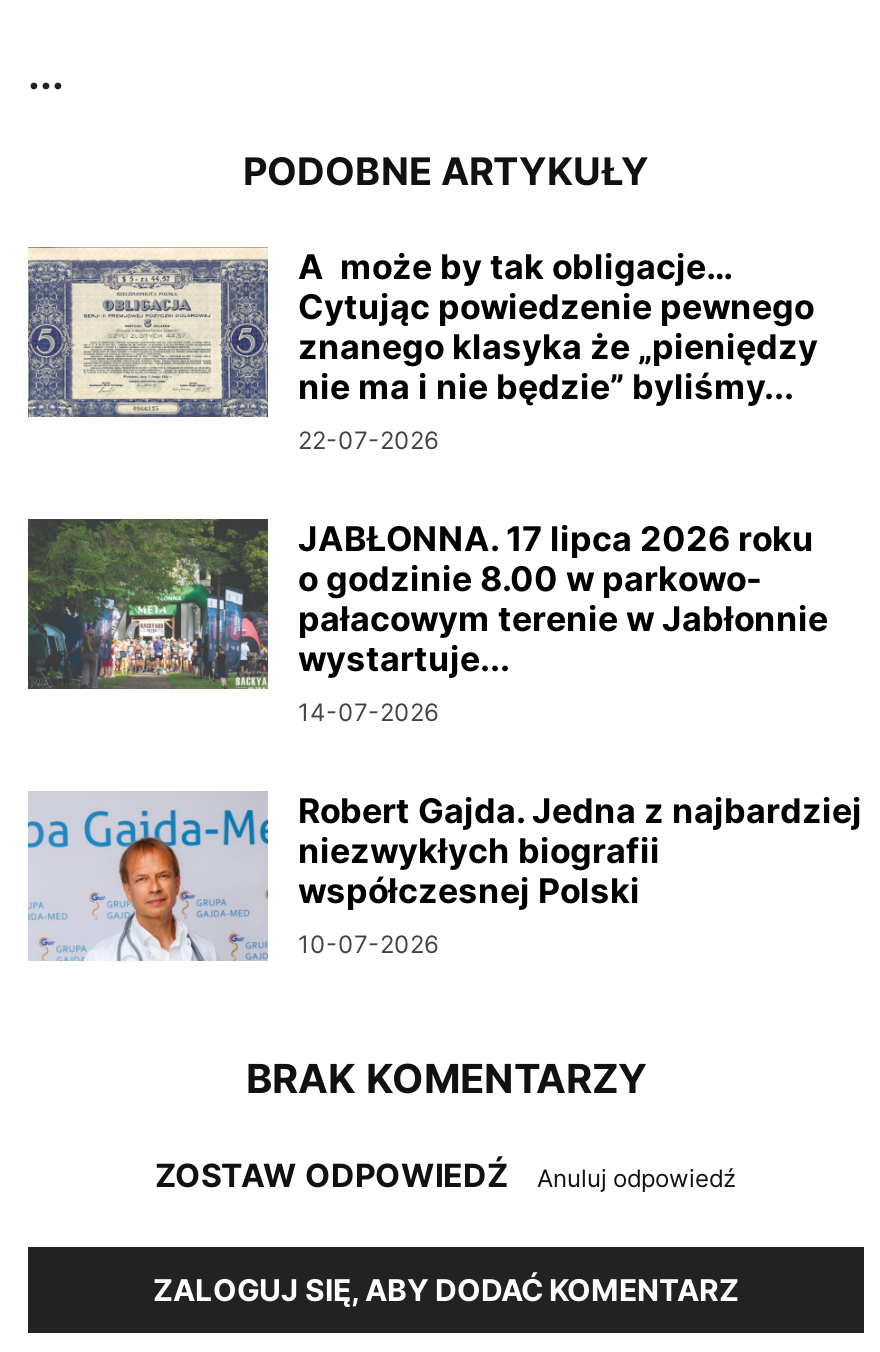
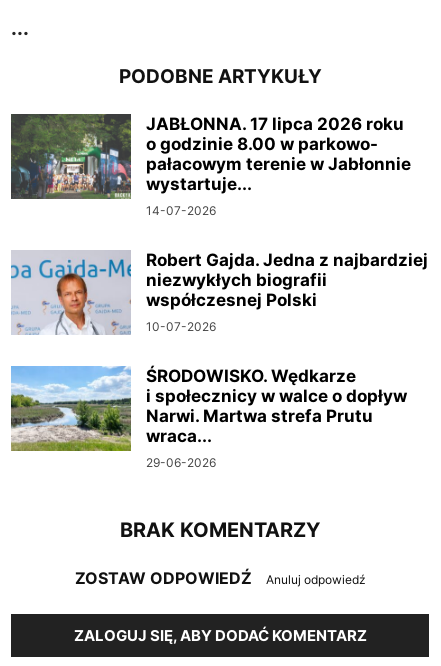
[28,247,818,455] [image] | A może by tak obligacje… | Cytując powiedzenie pewnego | znanego klasyka że „pieniędzy | nie ma i nie będzie” byliśmy... | 22-07-2026 -> none
moved [26,517,862,959] -> [10,113,428,334]: [image] | JABŁONNA. 17 lipca 2026 roku | o godzinie 8.00 w parkowo- | ... | współczesnej Polski | 10-07-2026
none -> [10,365,407,470] [image] | ŚRODOWISKO. Wędkarze | i społecznicy w walce o dopływ | Narwi. Martwa strefa Prutu | wraca... | 29-06-2026

